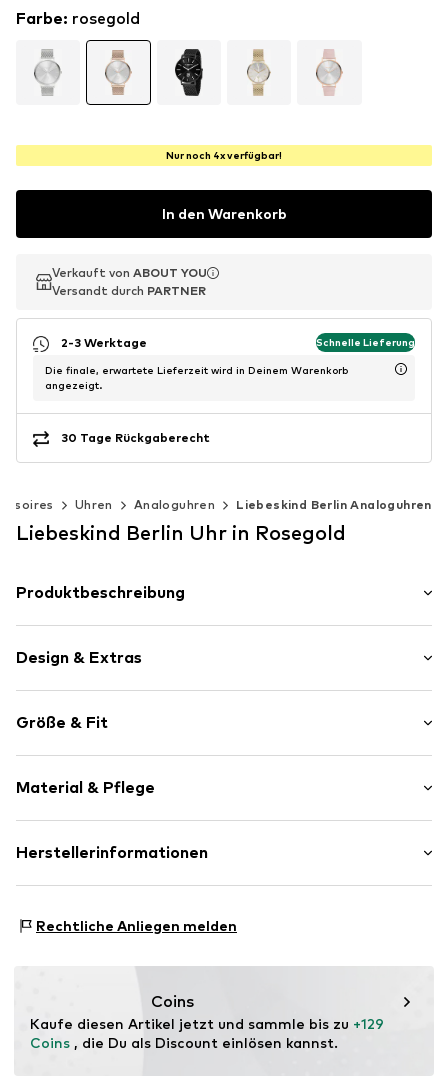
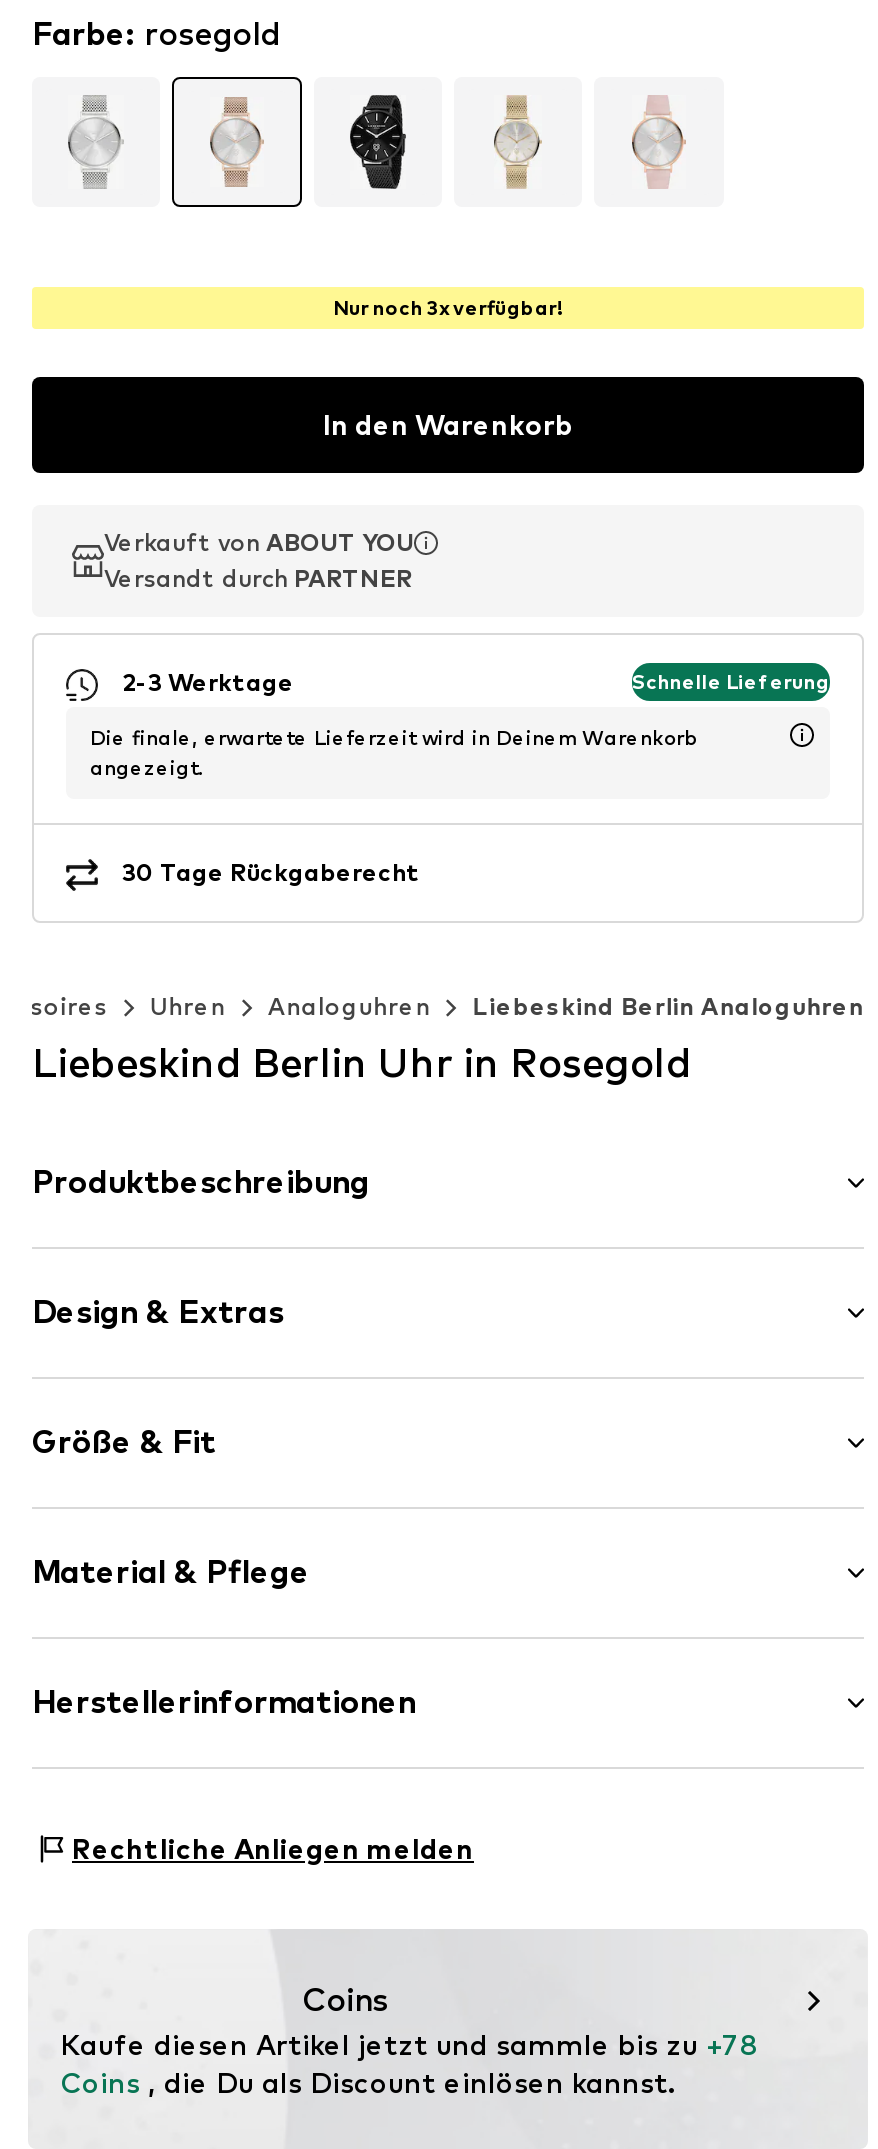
[166,149,282,161] Nur noch 4x verfügbar! -> [333,294,563,318] Nur noch 3x verfügbar!
[30,1015,384,1032] Kaufe diesen Artikel jetzt und sammle bis zu +129 -> [60,2026,758,2060] Kaufe diesen Artikel jetzt und sammle bis zu +78

